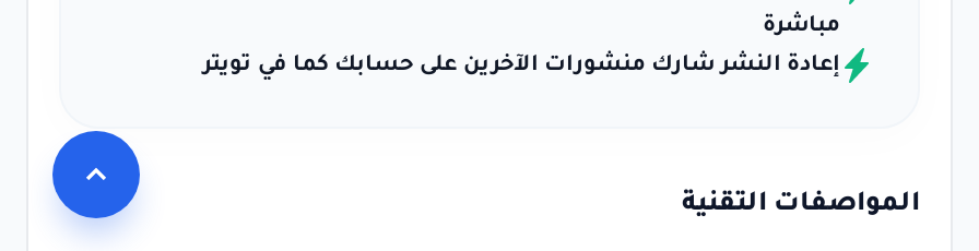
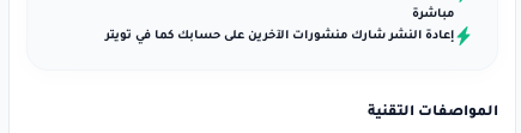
[50,129,142,234] [image] -> none

